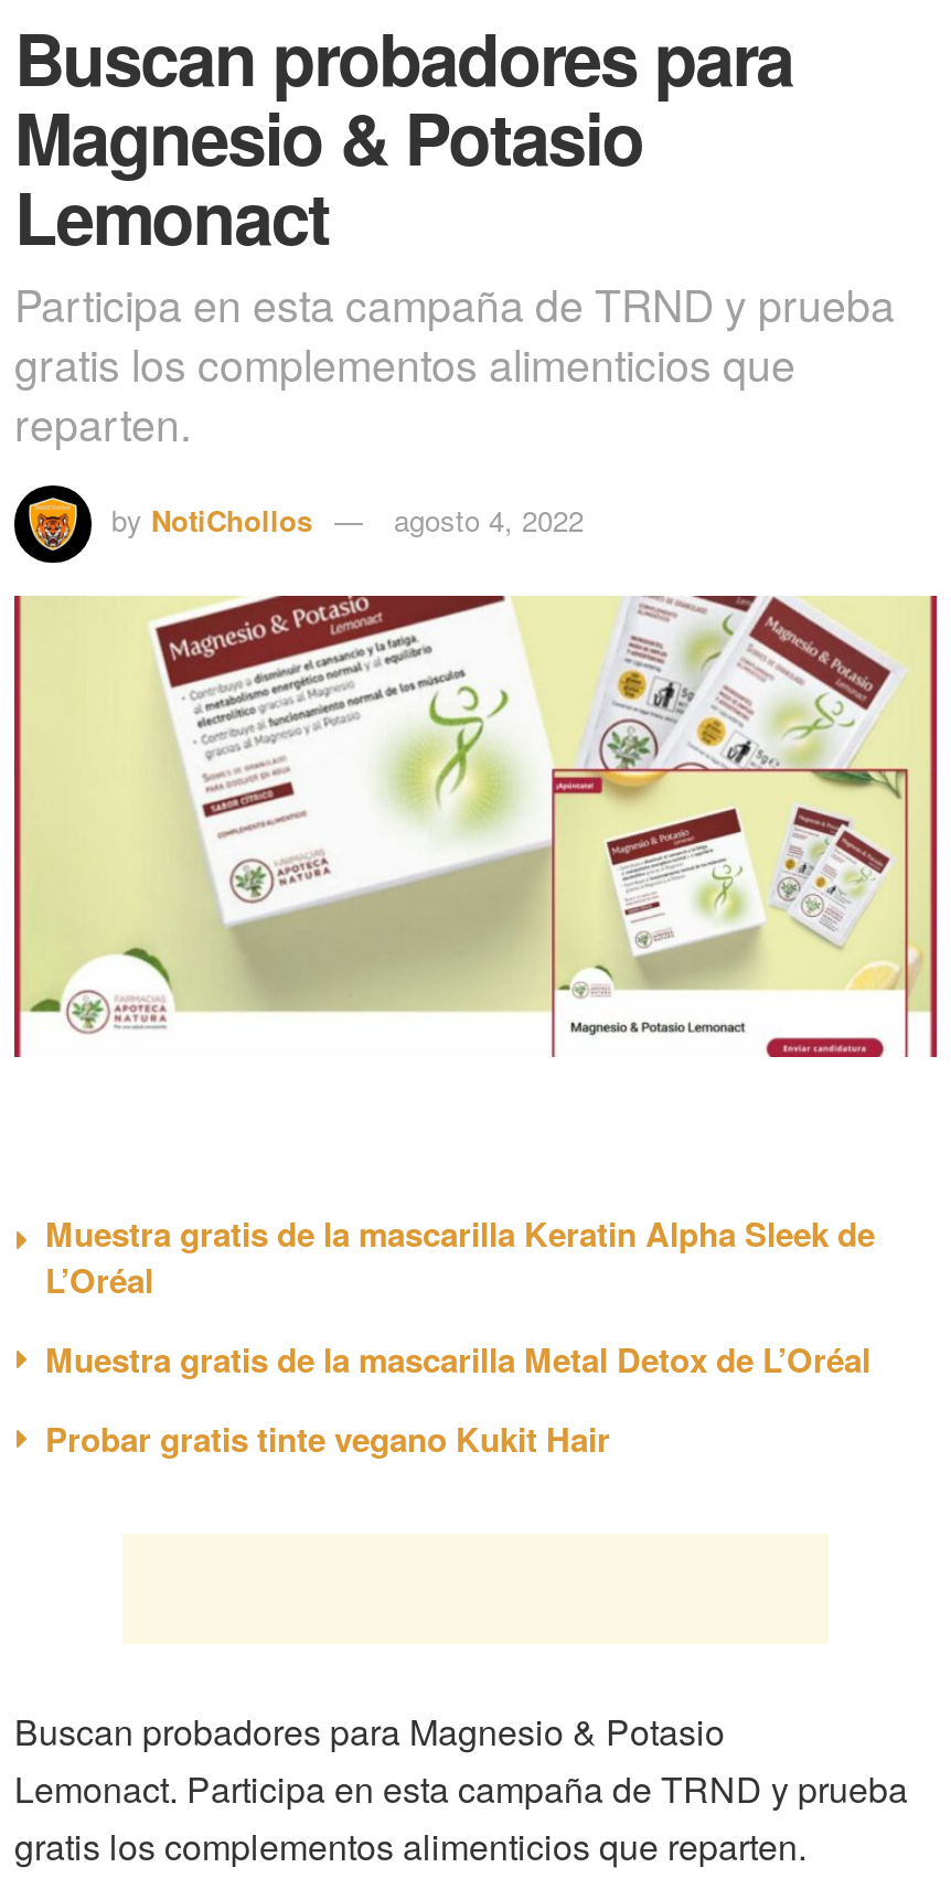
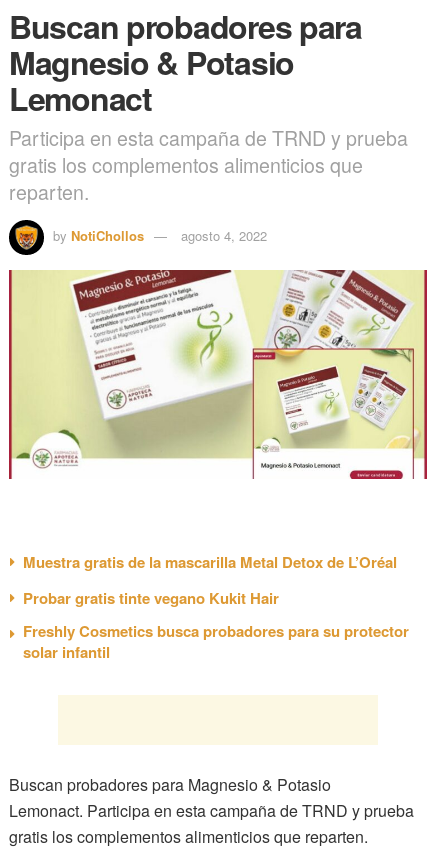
[45,1209,875,1304] Muestra gratis de la mascarilla Keratin Alpha Sleek de | L’Oréal -> none
moved [45,1335,870,1463] -> [23,551,397,609]: Muestra gratis de la mascarilla Metal Detox de L’Oréal | Probar gratis tinte vegano Kukit Hair
none -> [23,620,409,663] Freshly Cosmetics busca probadores para su protector | solar infantil

